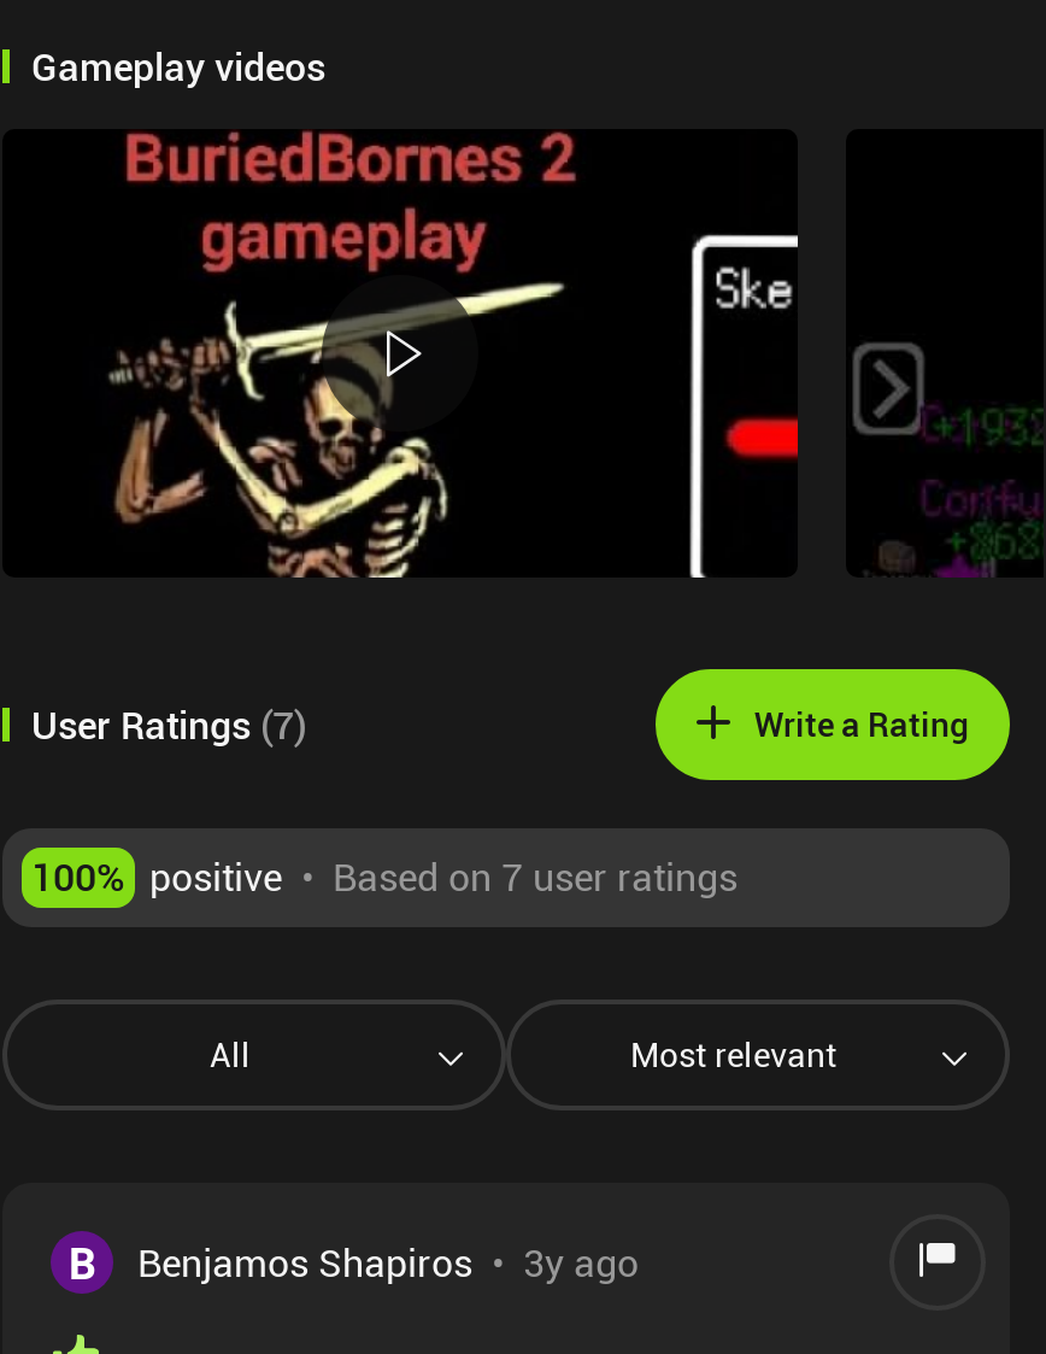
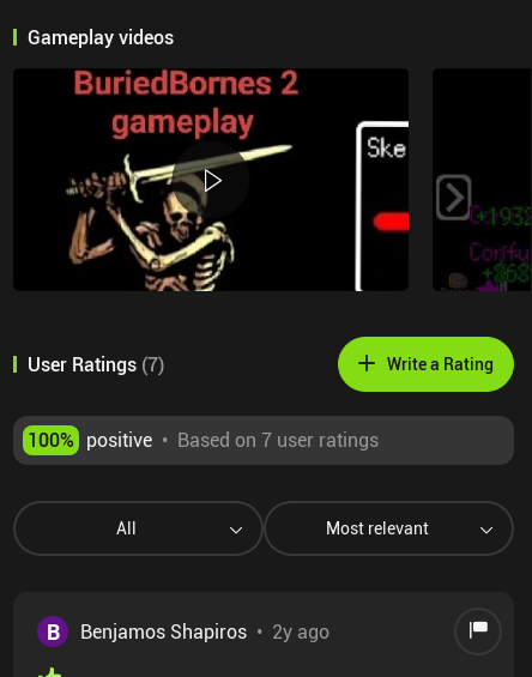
[137,1235,639,1288] Benjamos Shapiros • 3y ago -> [80,618,330,644] Benjamos Shapiros • 2y ago

